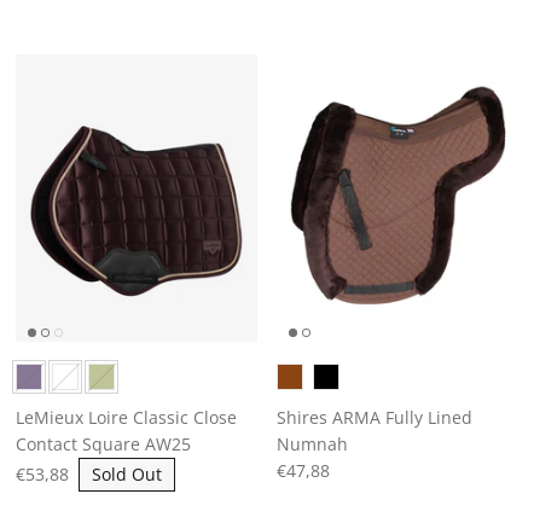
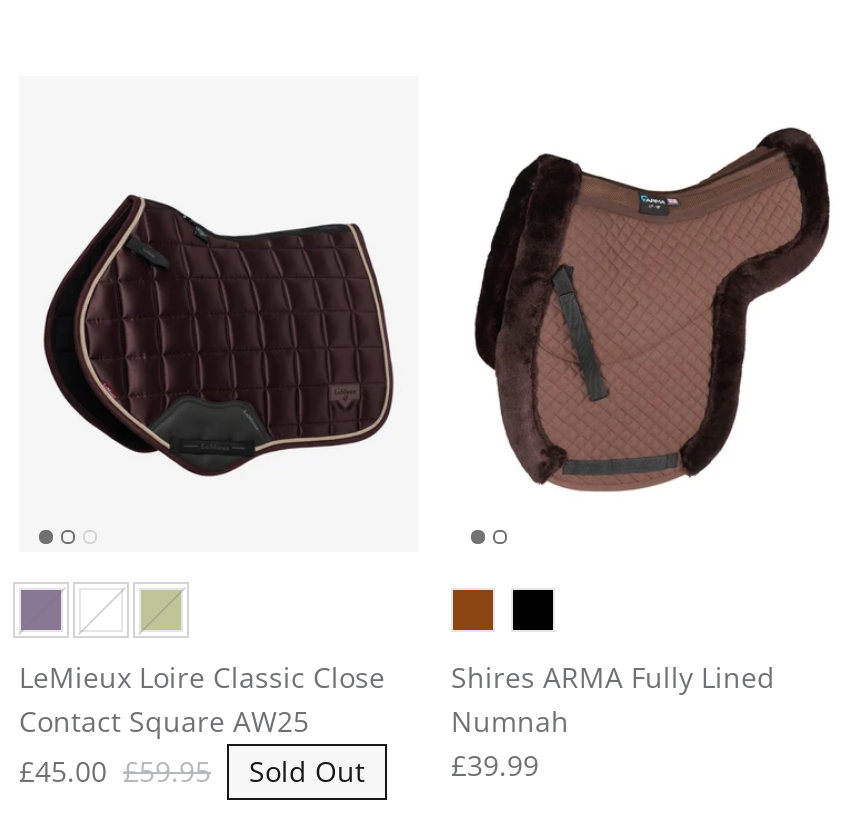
[16,463,162,486] €53,88 Sold Out -> [19,752,365,790] £45.00 £59.95 Sold Out
[277,459,330,482] €47,88 -> [451,746,539,784] £39.99

